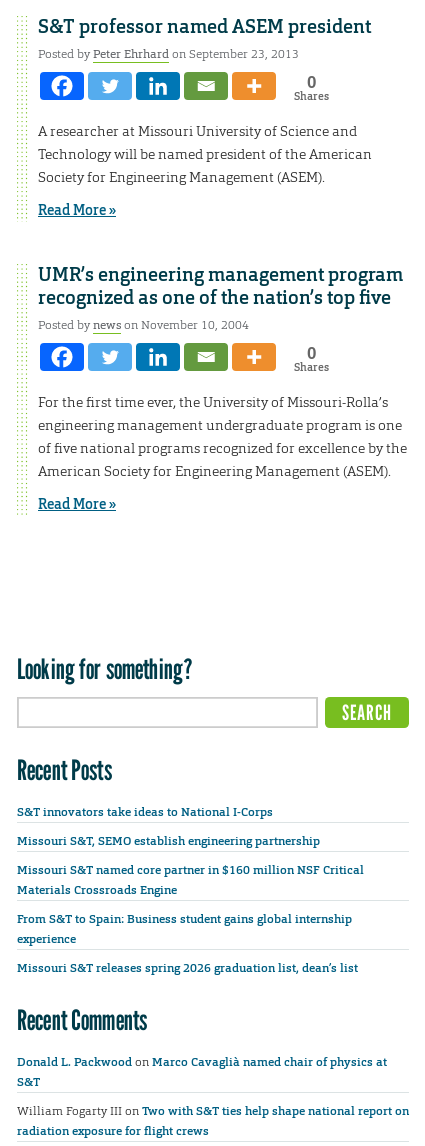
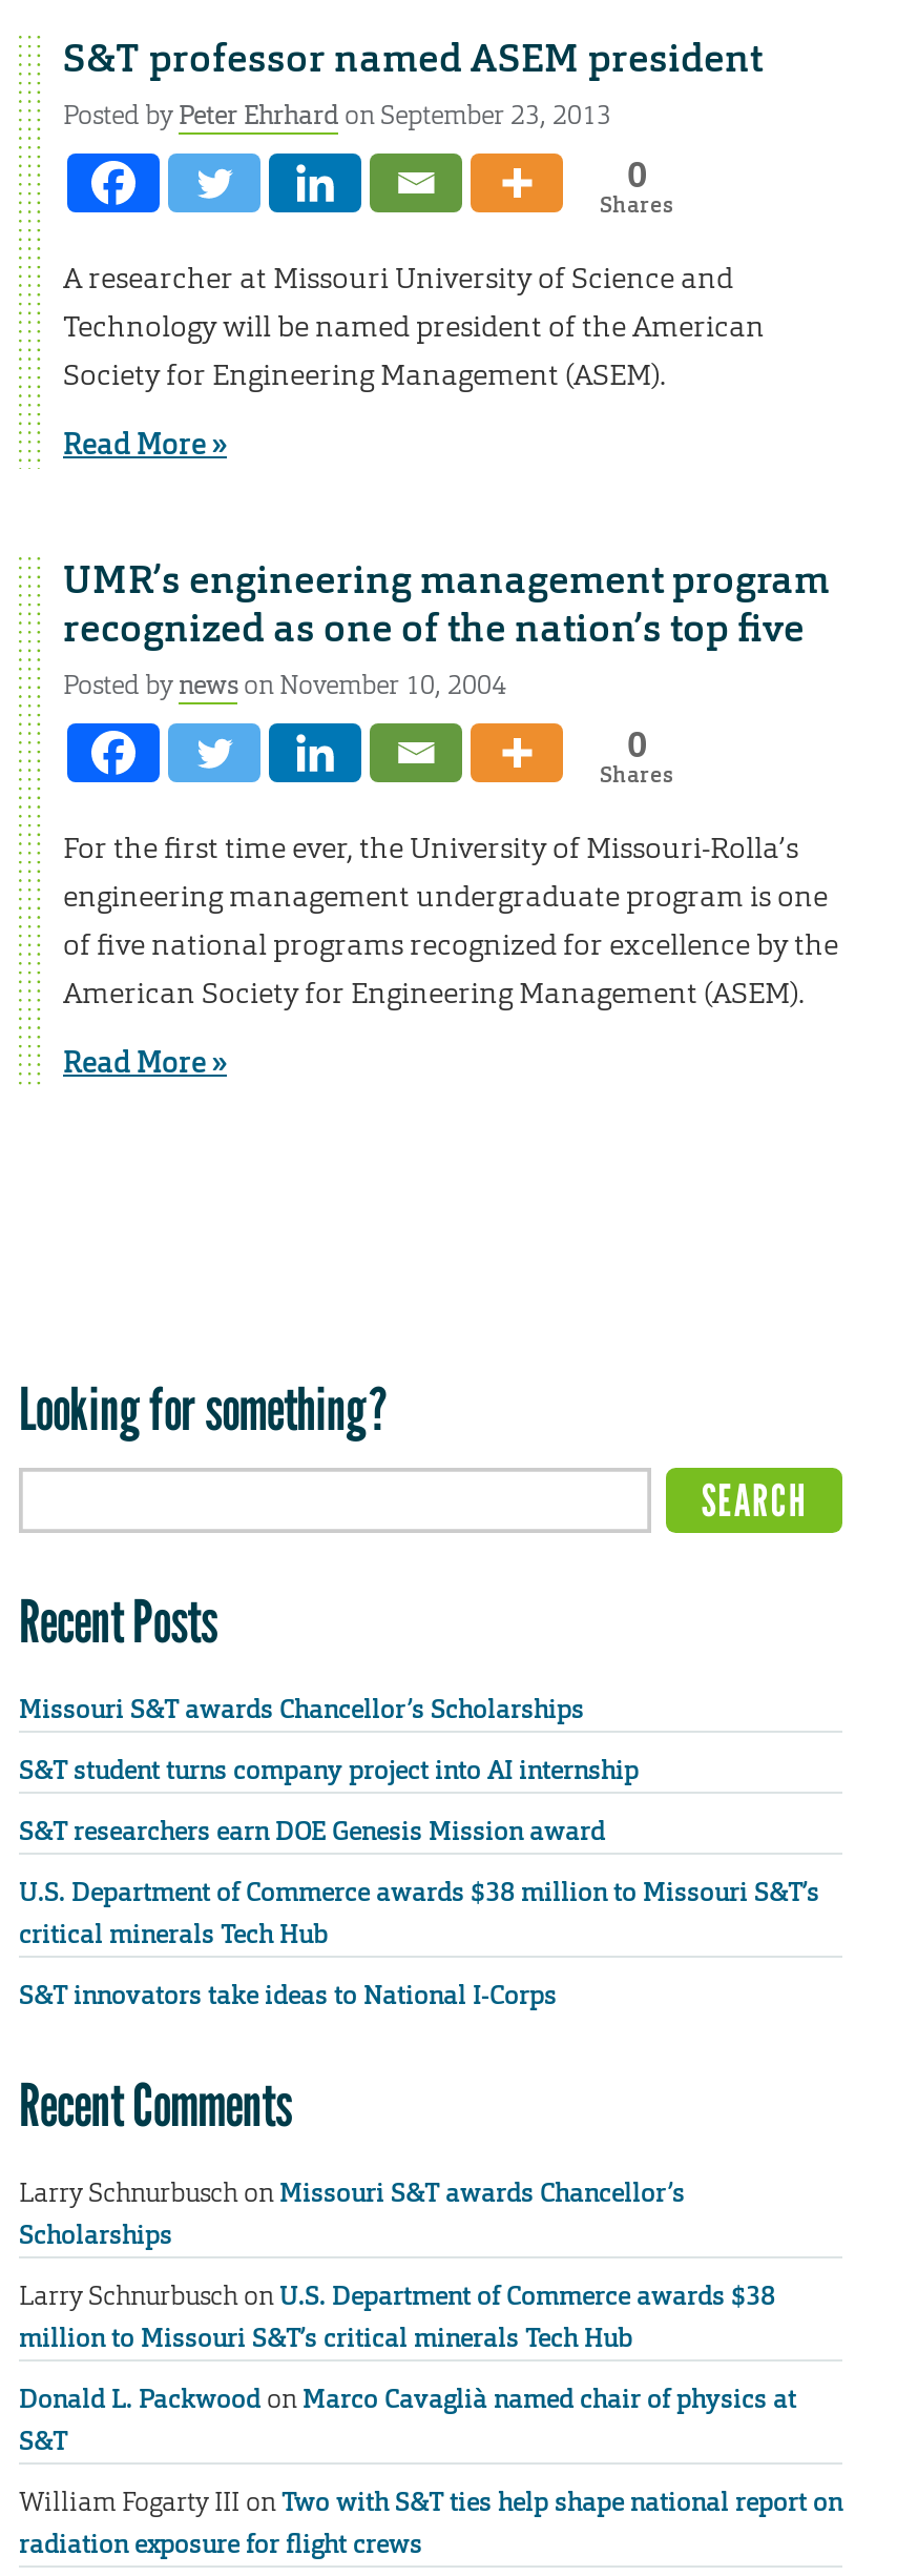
none -> [19,1692,819,1951] Missouri S&T awards Chancellor’s Scholarships | S&T student turns company project into AI internship | S&T researchers earn DOE Genesis Mission award | U.S. Department of Commerce awards $38 million to Missouri S&T’s | critical minerals Tech Hub
moved [17,804,273,820] -> [19,1979,557,2013]: S&T innovators take ideas to National I-Corps
[17,833,364,976] Missouri S&T, SEMO establish engineering partnership | Missouri S&T named core partner in $160 million NSF Critical | Materials Crossroads Engine | From S&T to Spain: Business student gains global internship | experience | Missouri S&T releases spring 2026 graduation list, dean’s list -> none
moved [17,1003,147,1037] -> [19,2069,292,2141]: Recent Comments
none -> [19,2176,775,2355] Larry Schnurbusch on Missouri S&T awards Chancellor’s | Scholarships | Larry Schnurbusch on U.S. Department of Commerce awards $38 | million to Missouri S&T’s critical minerals Tech Hub

